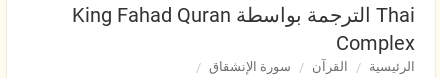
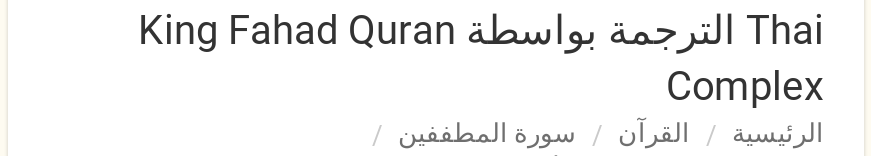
[209,59,291,74] سورة الإنشقاق -> [398,118,576,148] سورة المطففين

